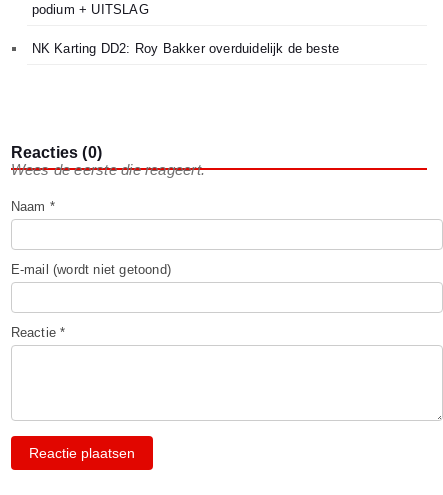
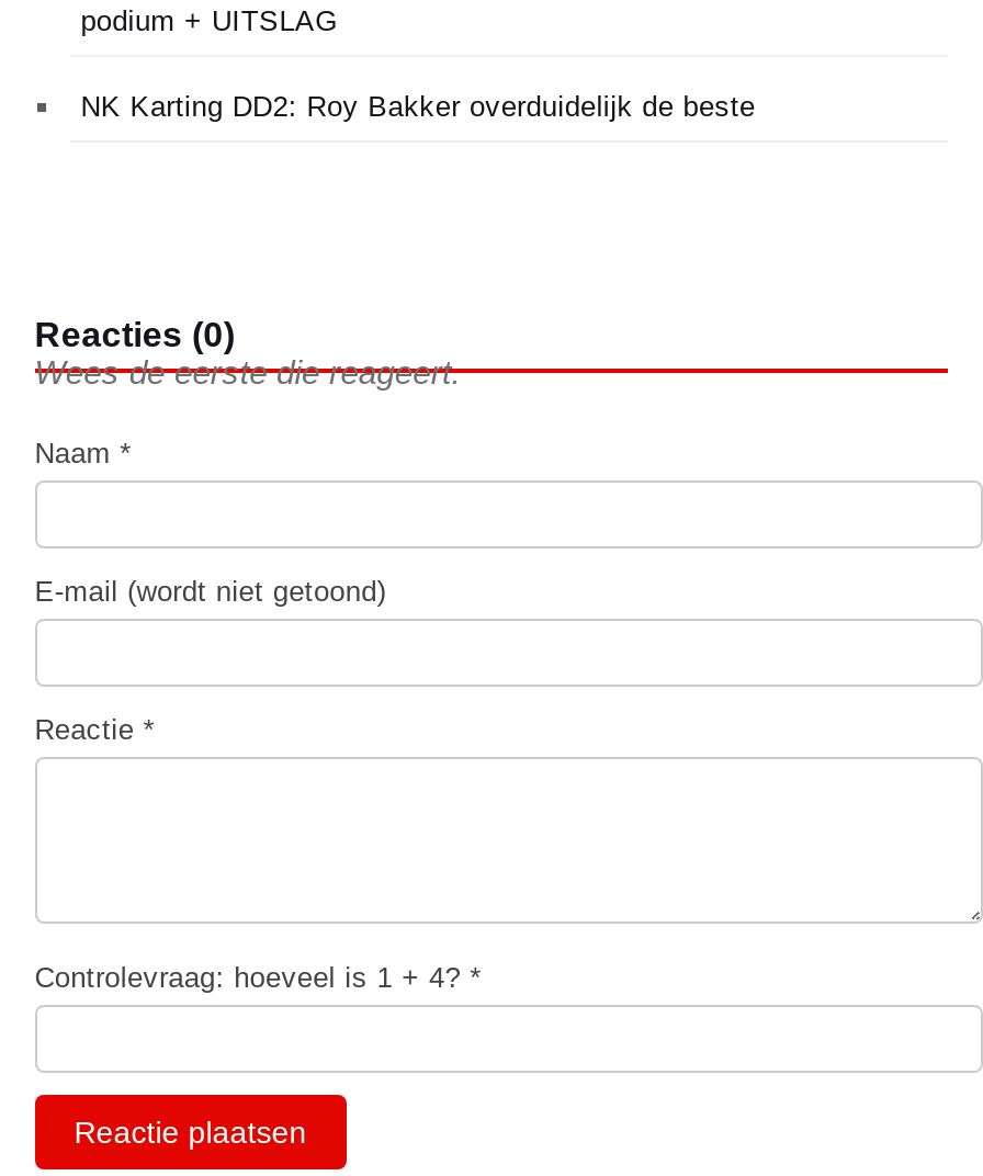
none -> [34,961,481,994] Controlevraag: hoeveel is 1 + 4? *

